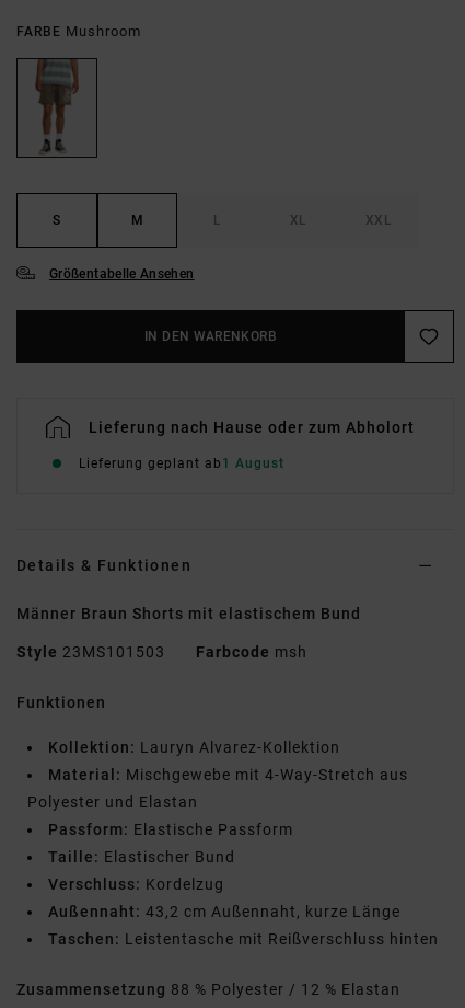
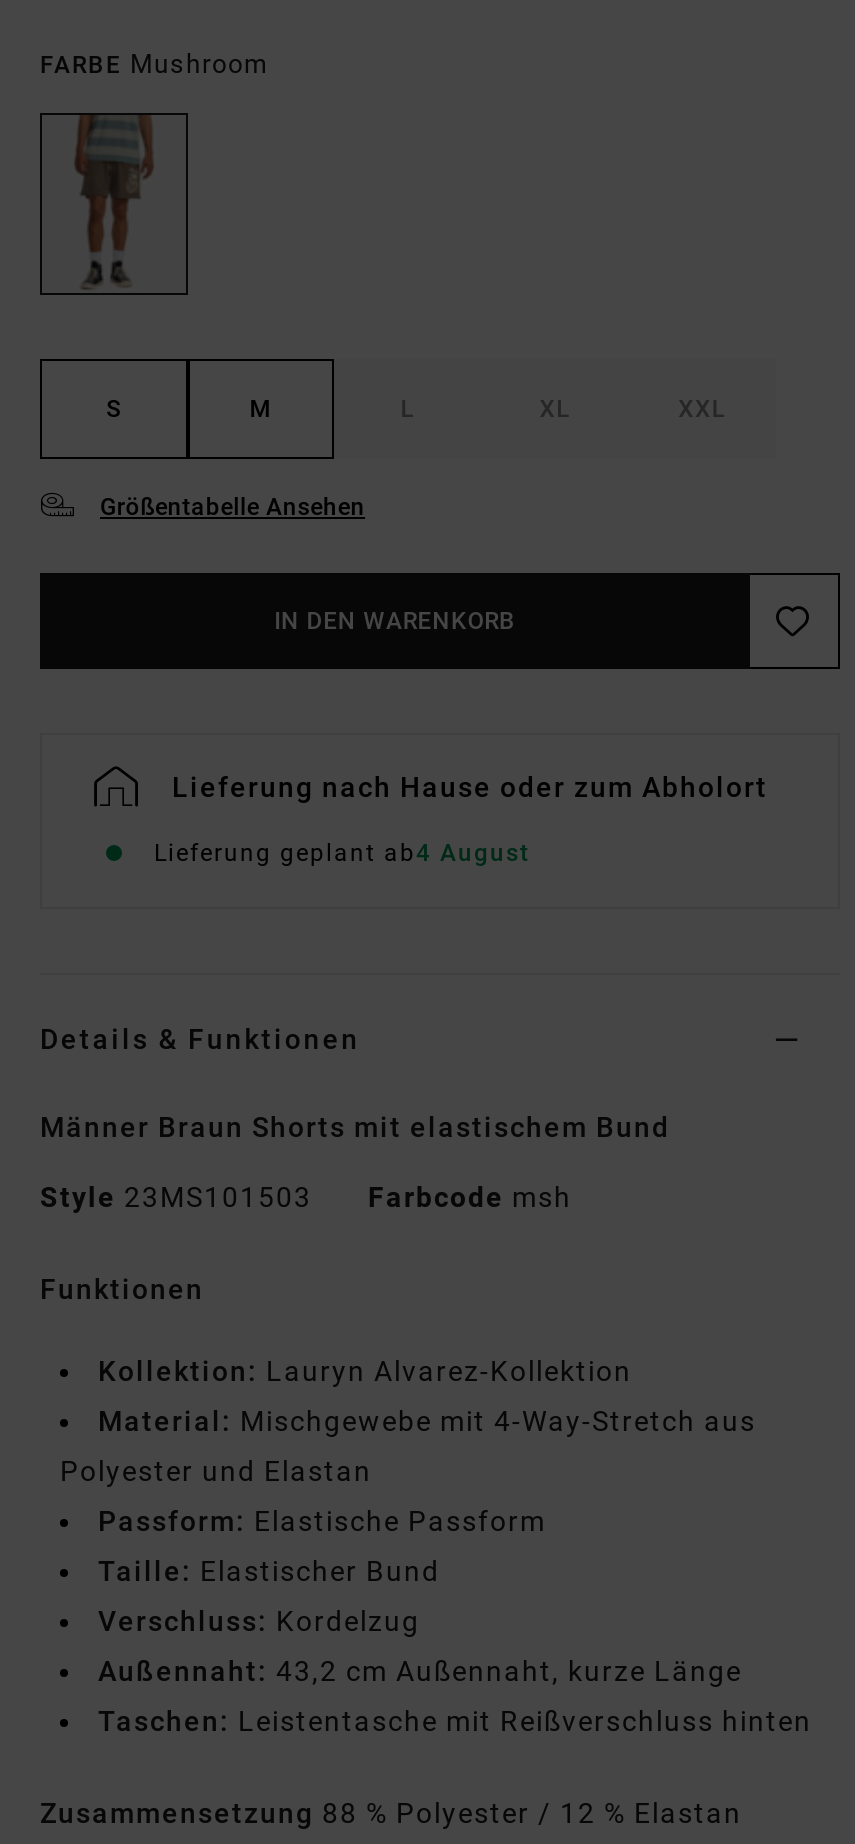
[79,456,284,472] Lieferung geplant ab1 August -> [154,840,530,868] Lieferung geplant ab4 August

